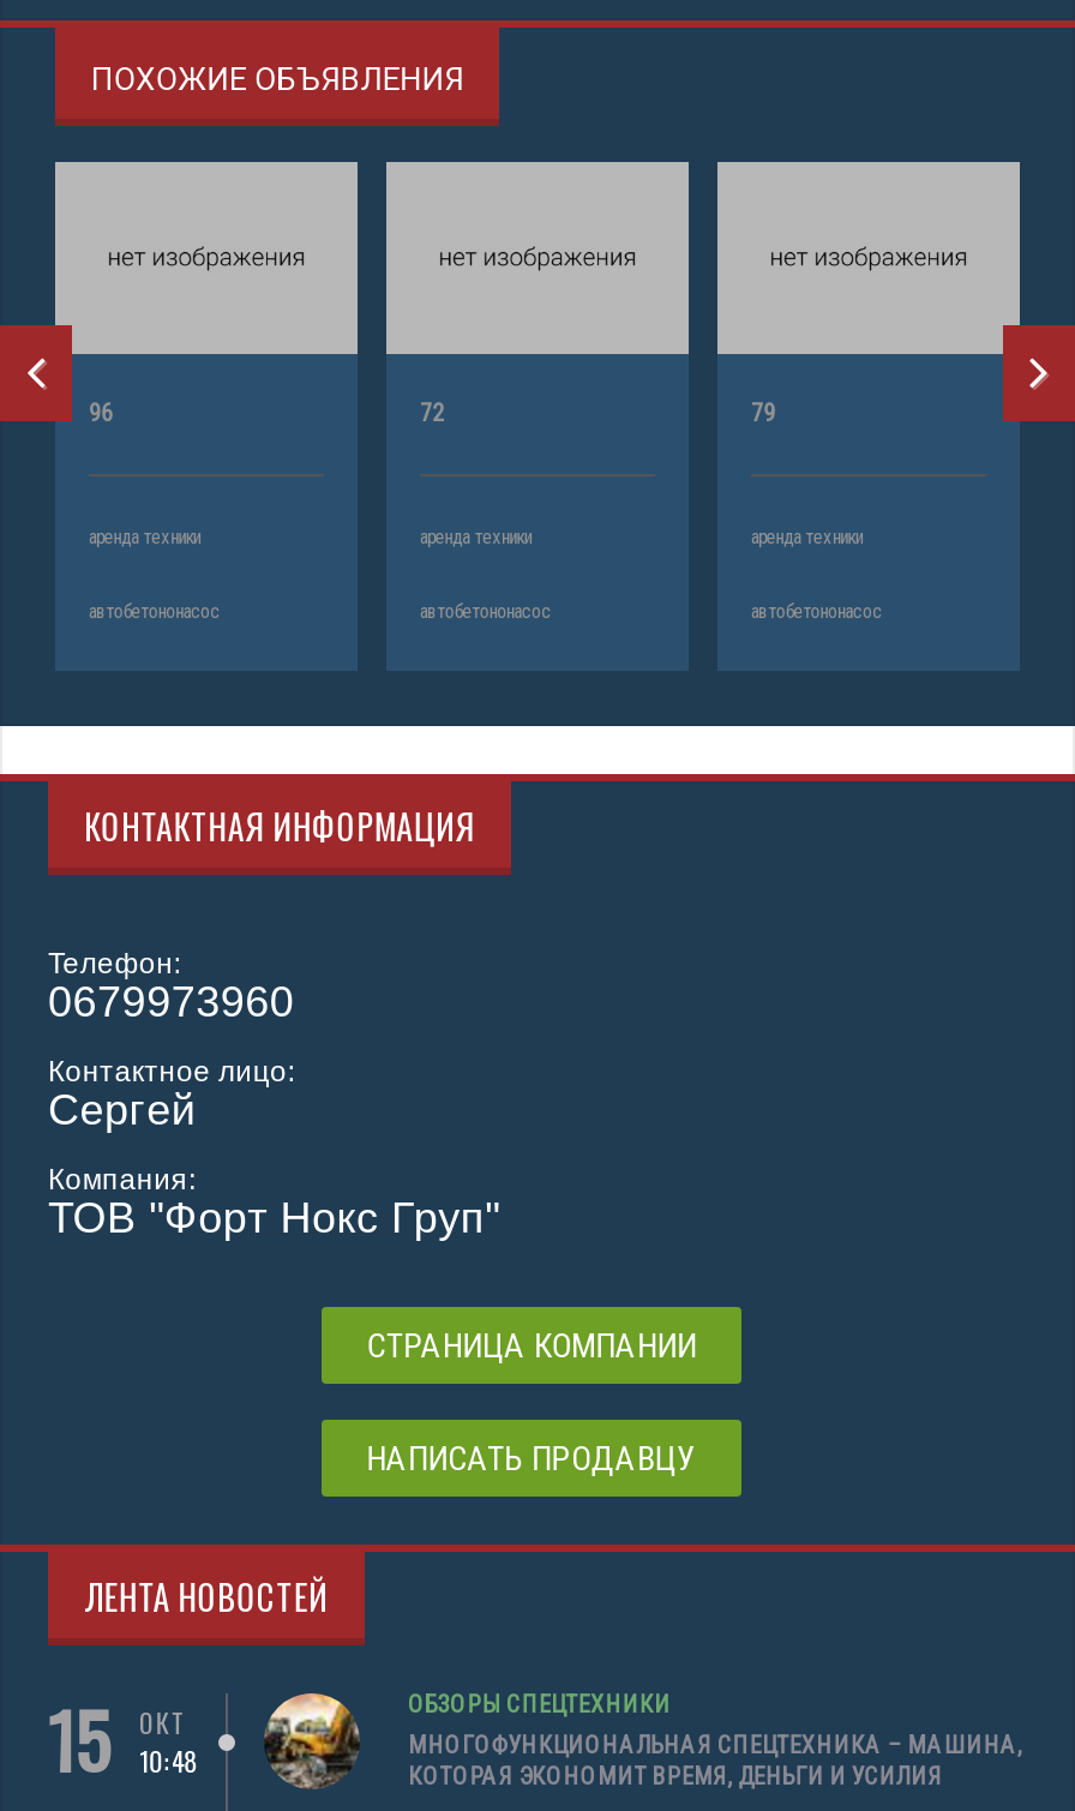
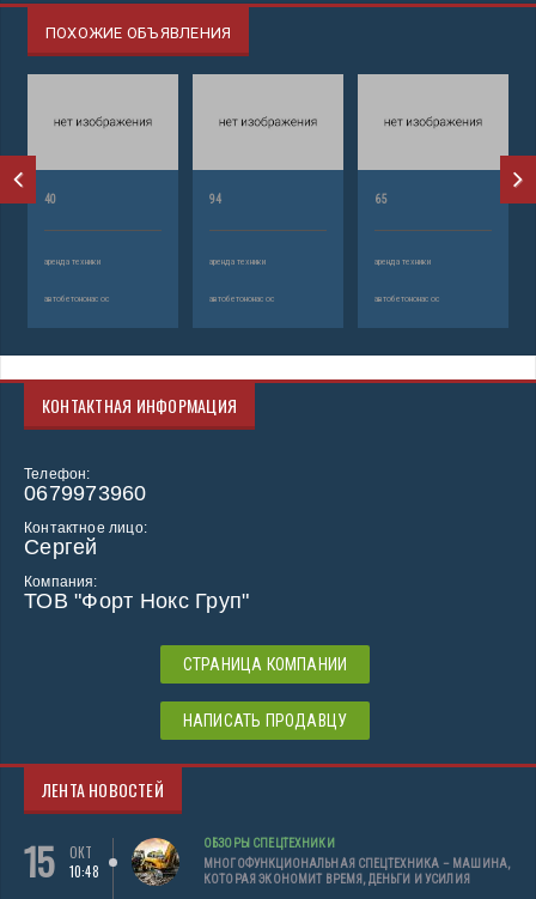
[89,399,113,426] 96 -> [44,193,57,206] 40
[420,399,445,426] 72 -> [209,193,222,206] 94
[751,399,776,426] 79 -> [374,193,387,206] 65

